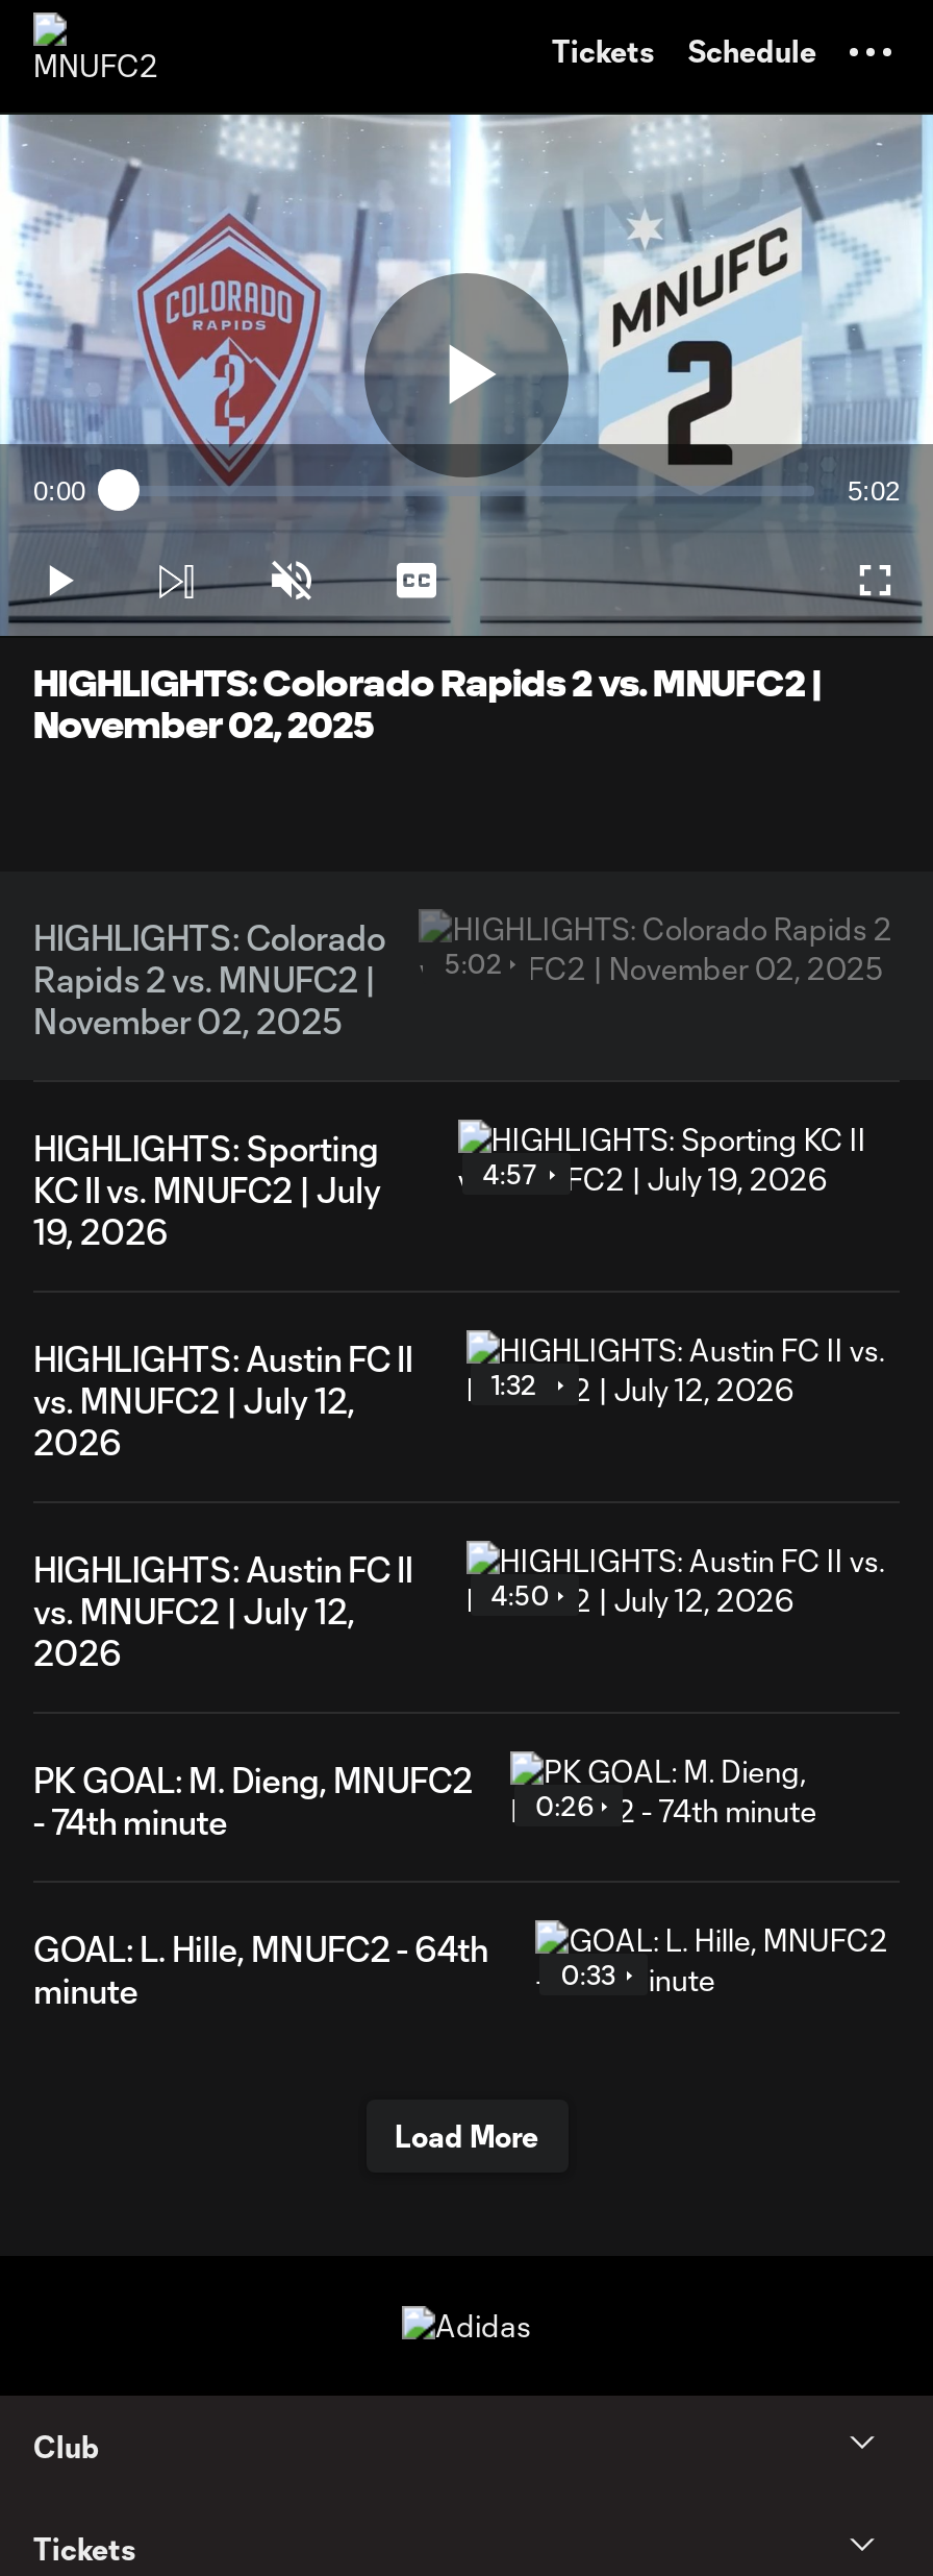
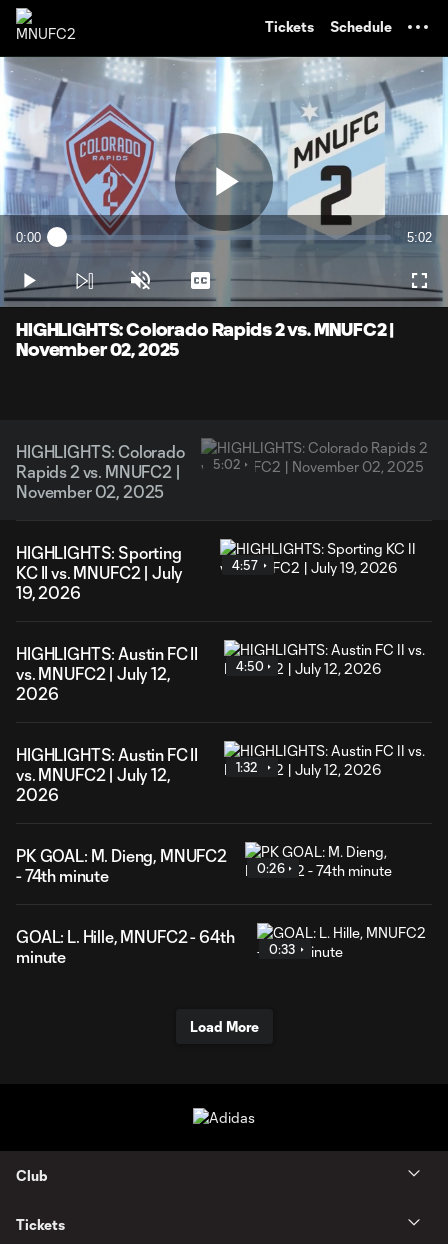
[491,1370,537,1399] 1:32 -> [236,659,264,673] 4:50
[491,1580,550,1610] 4:50 -> [236,760,258,774] 1:32

